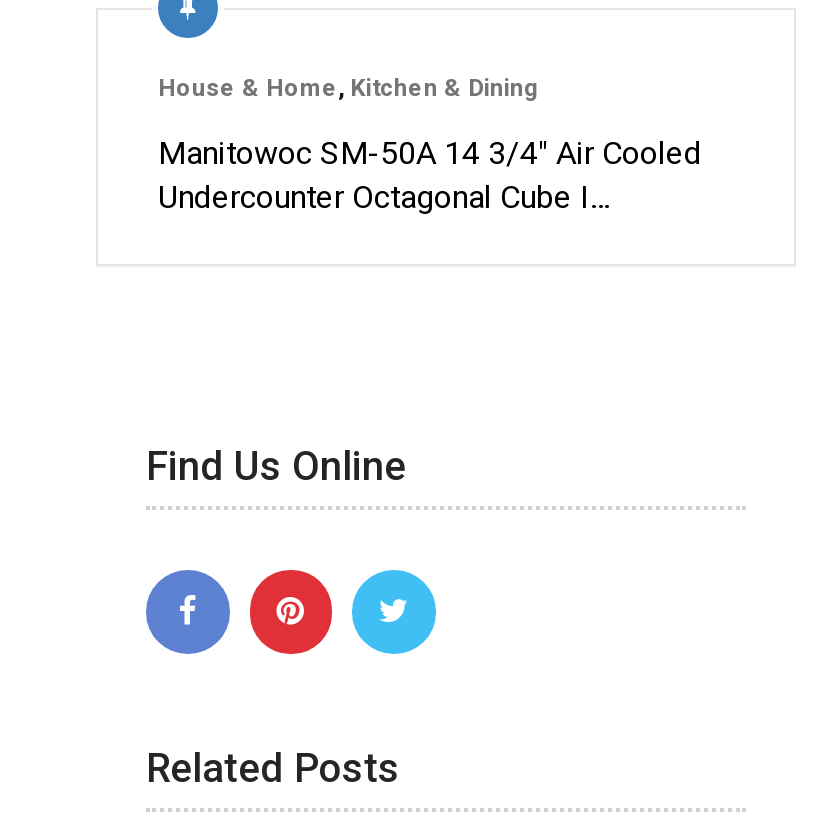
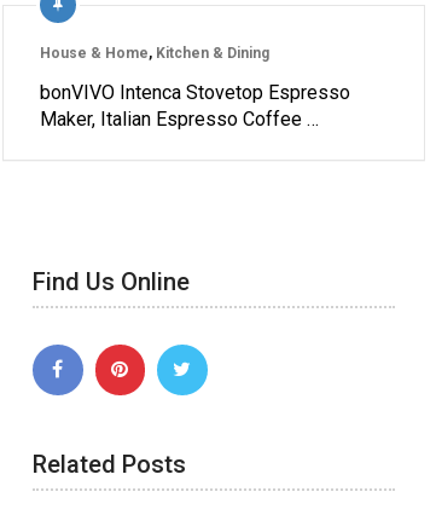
[158,134,702,216] Manitowoc SM-50A 14 3/4″ Air Cooled | Undercounter Octagonal Cube I… -> [40,81,350,131] bonVIVO Intenca Stovetop Espresso | Maker, Italian Espresso Coffee …

